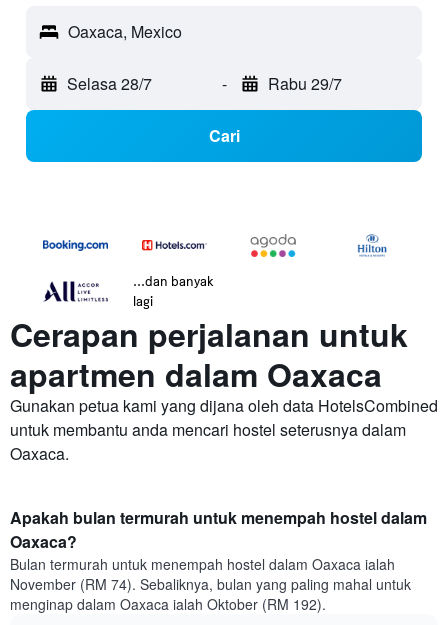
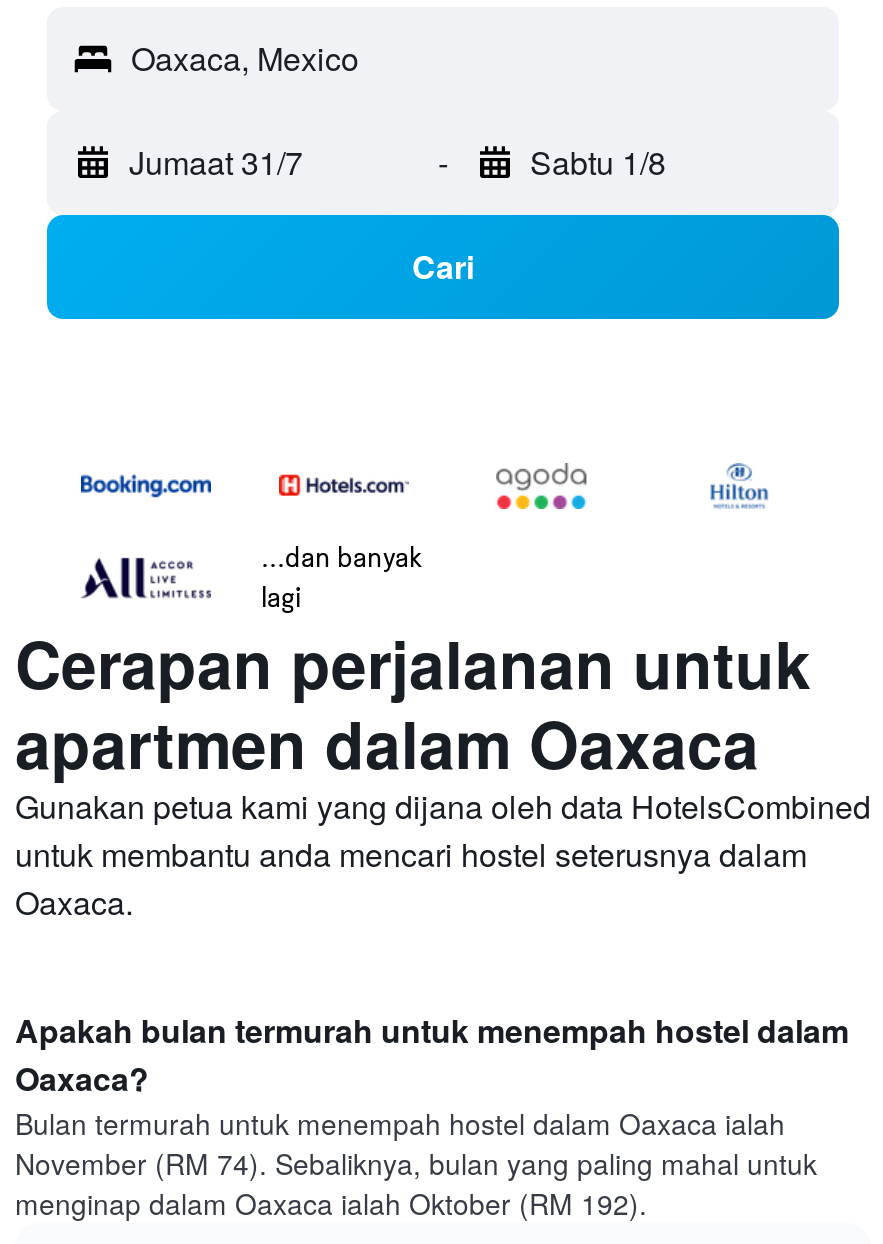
[67,72,152,95] Selasa 28/7 -> [129,139,303,185] Jumaat 31/7
[267,72,341,95] Rabu 29/7 -> [530,139,666,185] Sabtu 1/8

